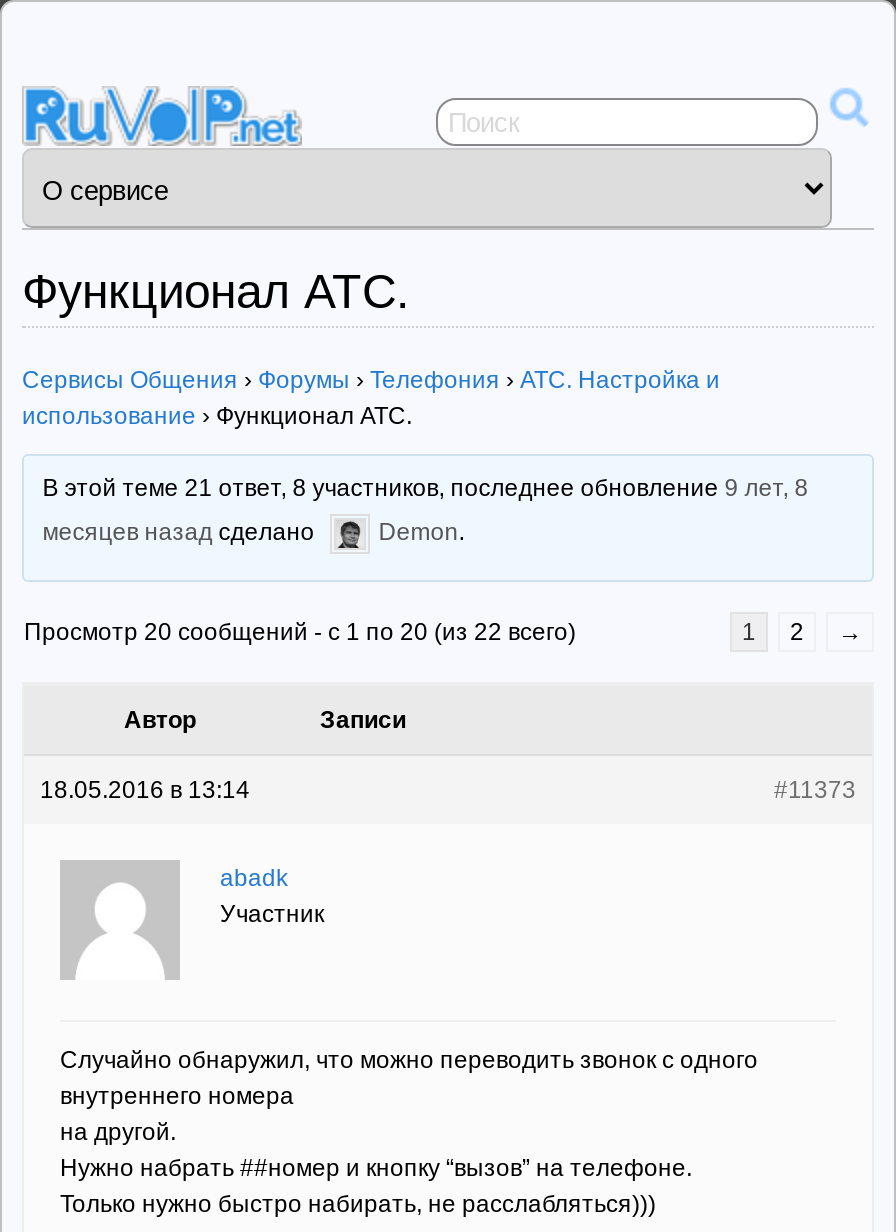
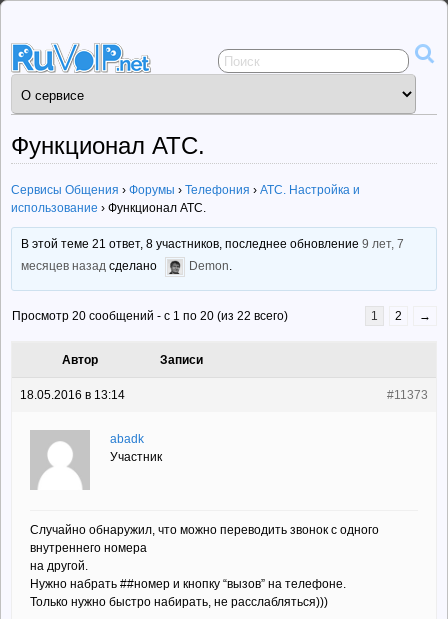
[42,474,808,502] В этой теме 21 ответ, 8 участников, последнее обновление 9 лет, 8 -> [21,237,404,251] В этой теме 21 ответ, 8 участников, последнее обновление 9 лет, 7

